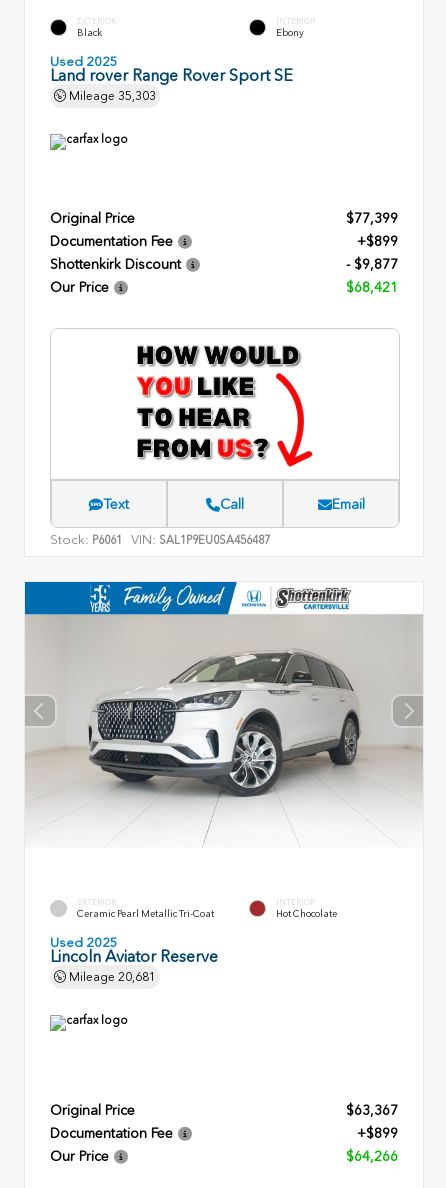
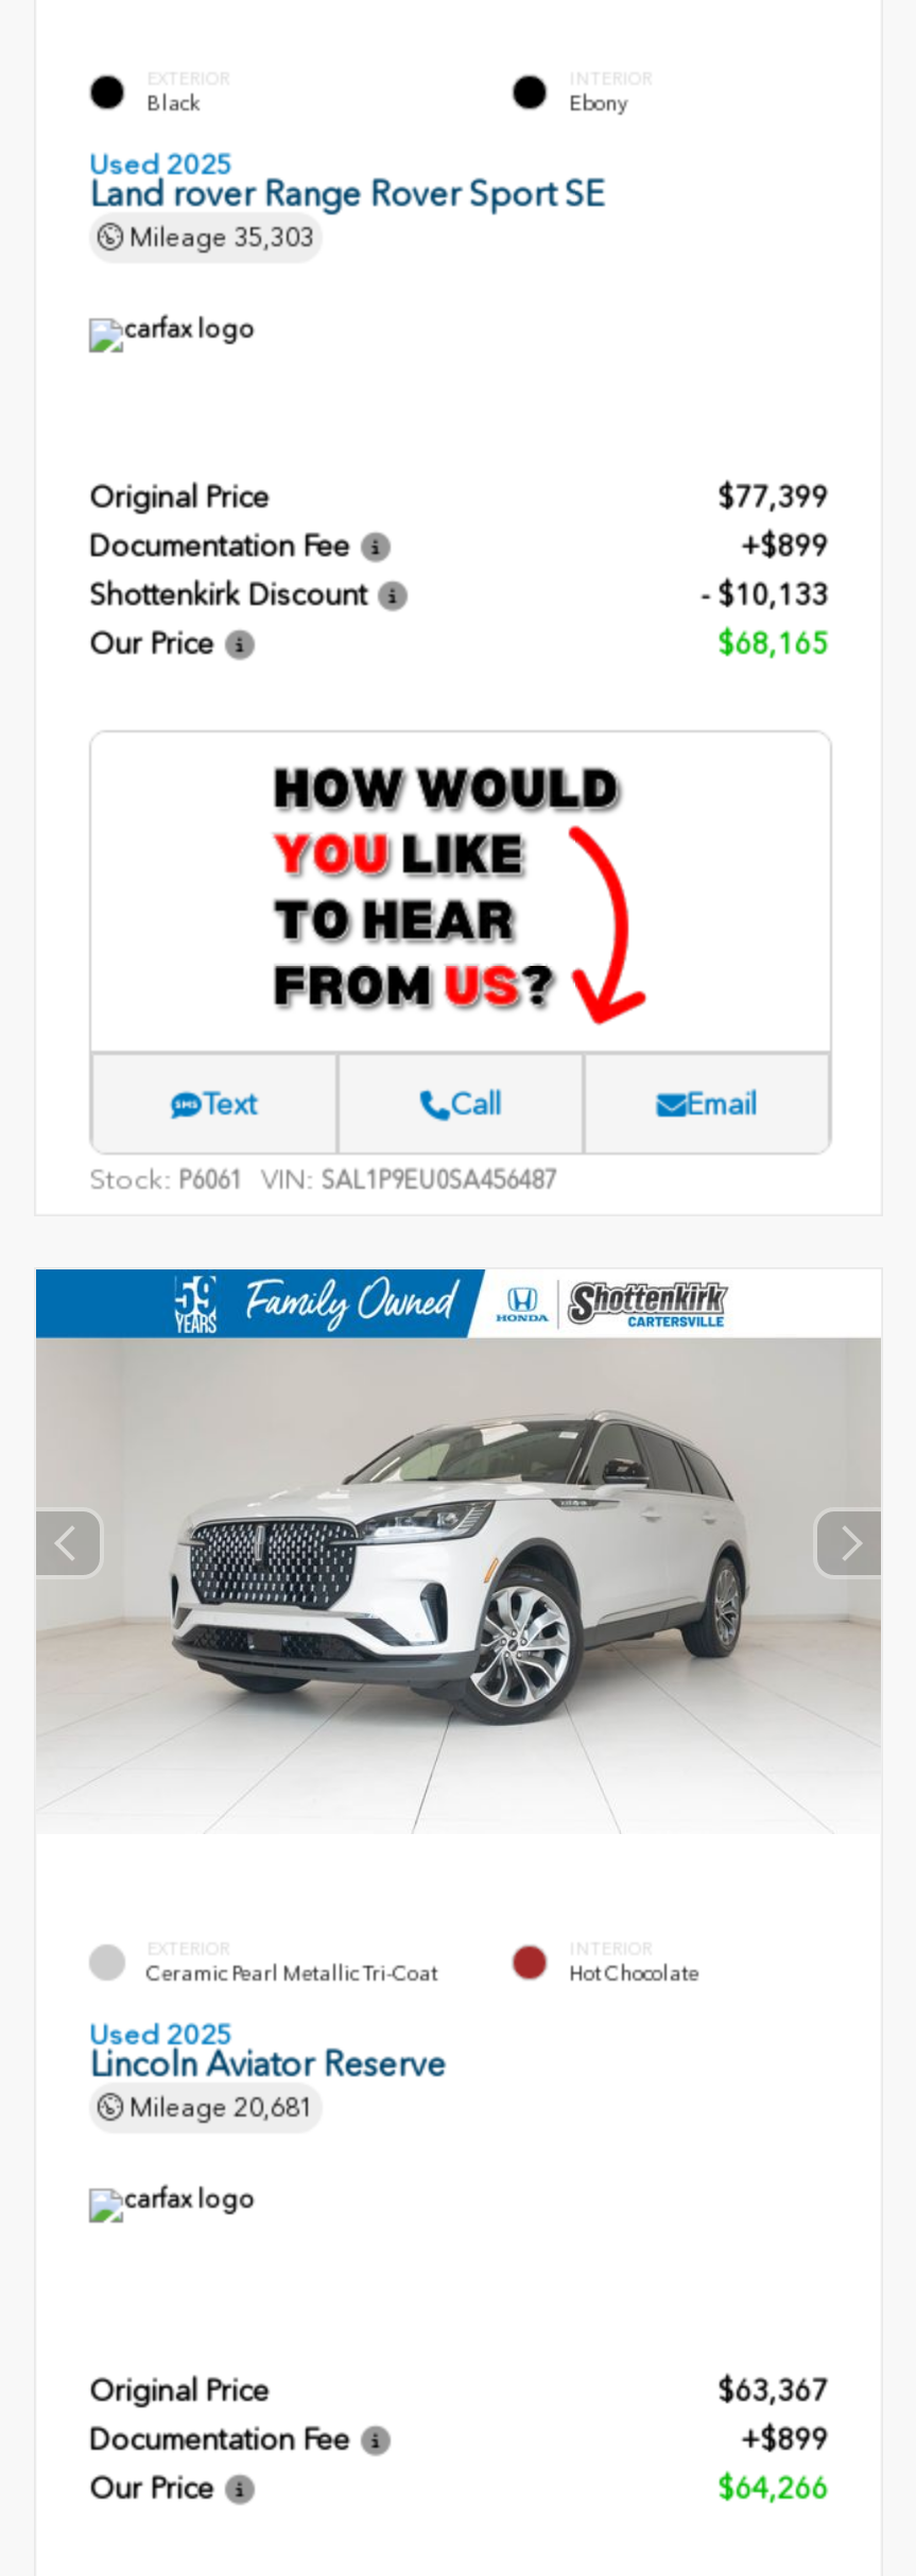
[346,255,398,272] - $9,877 -> [701,575,828,611] - $10,133
[346,278,398,295] $68,421 -> [718,624,828,660] $68,165

